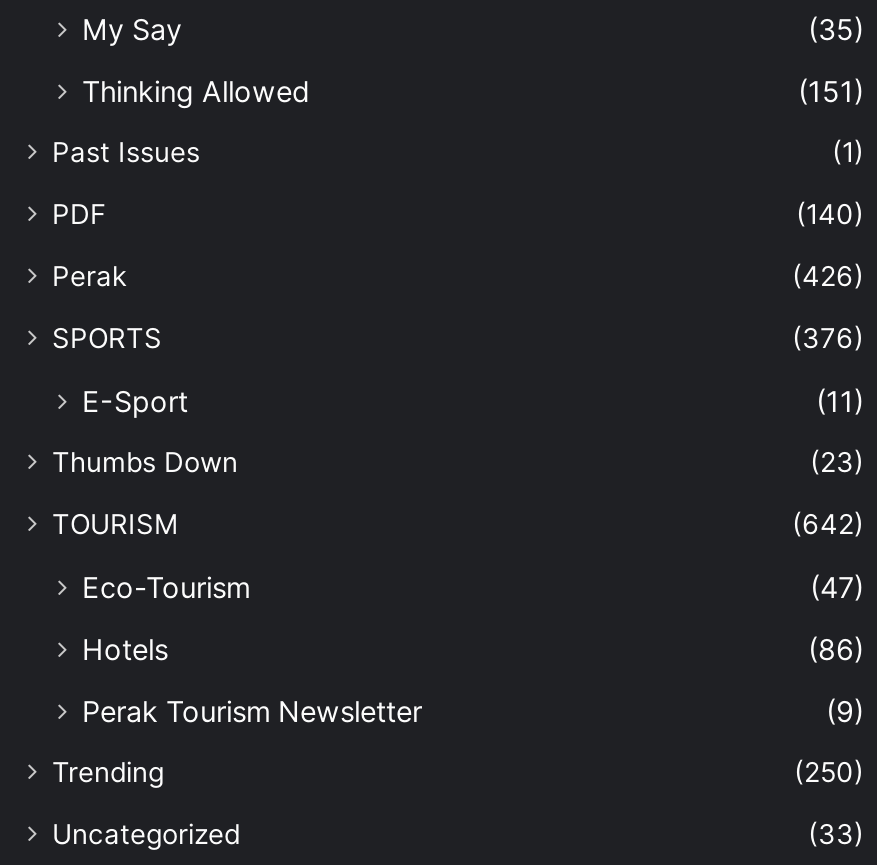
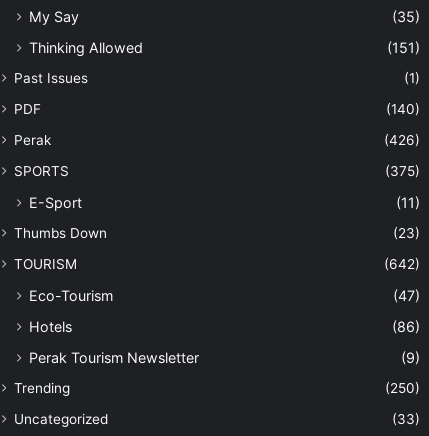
[792,322,864,354] (376) -> [385,163,420,179] (375)

